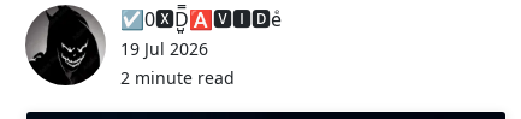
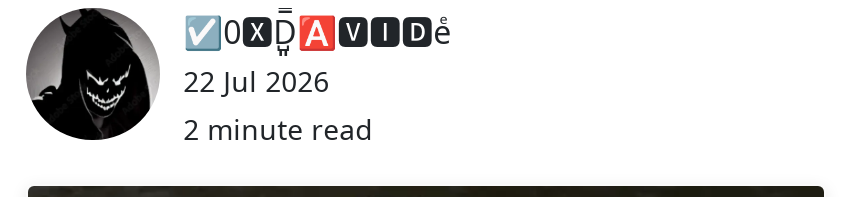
[120,38,208,60] 19 Jul 2026 -> [183,61,329,99] 22 Jul 2026

